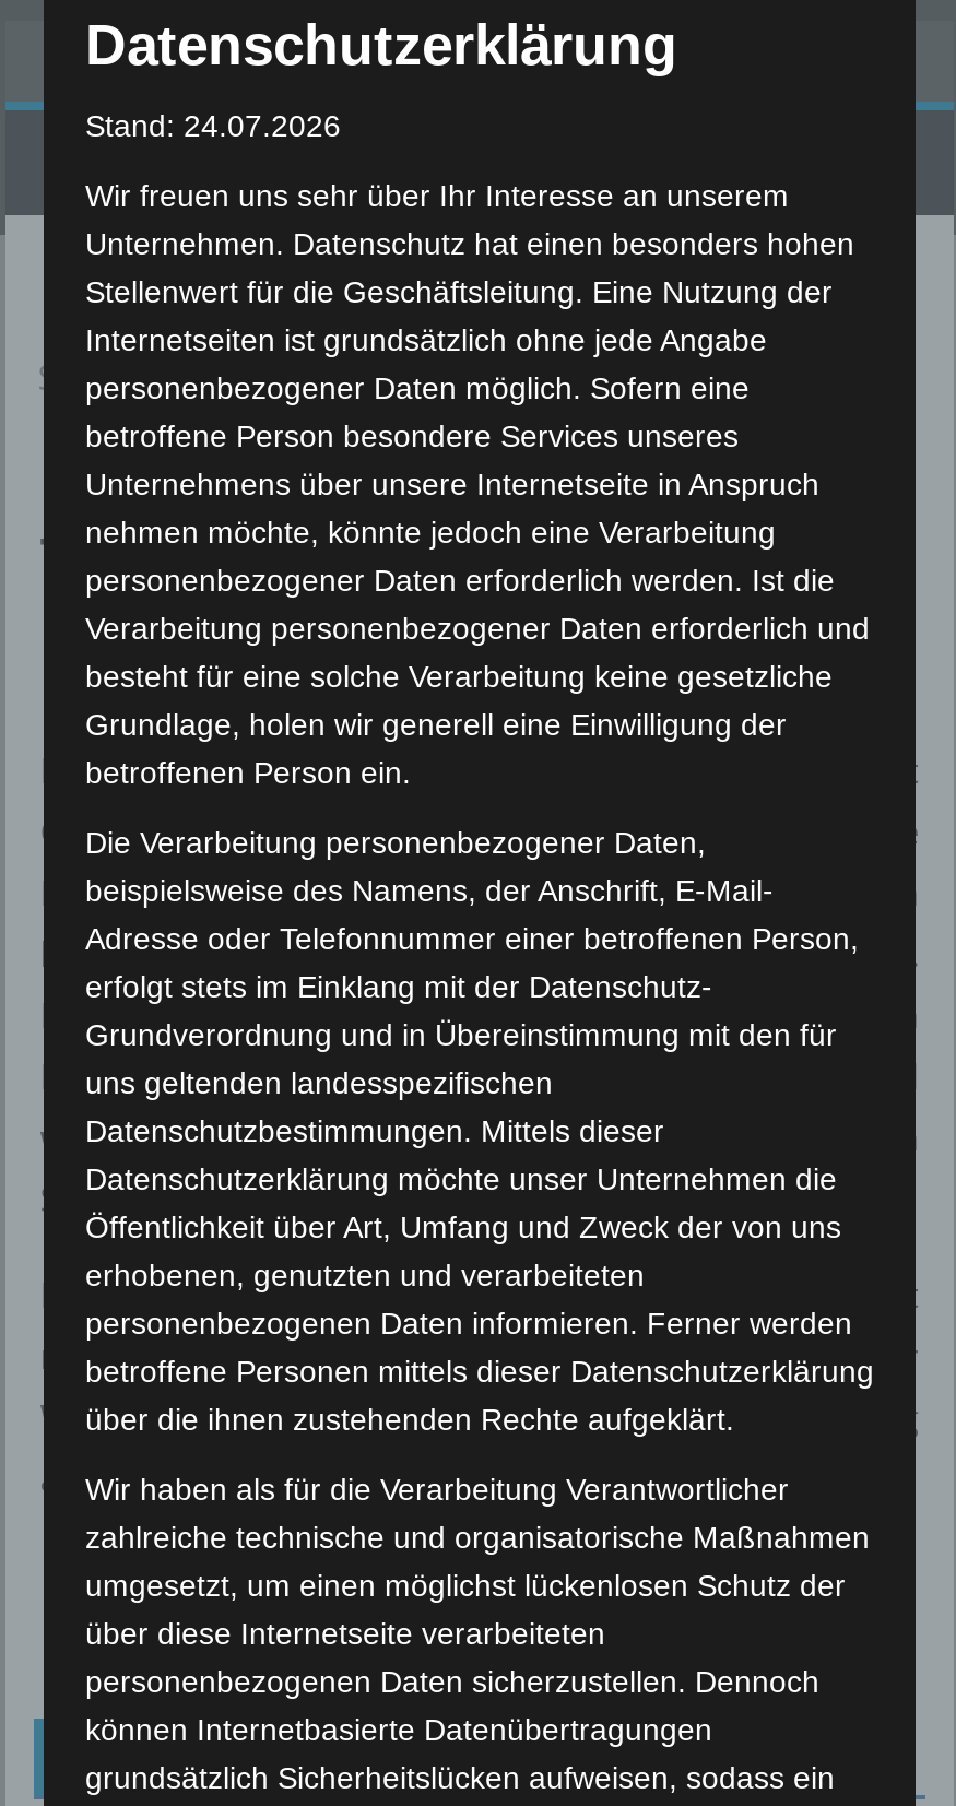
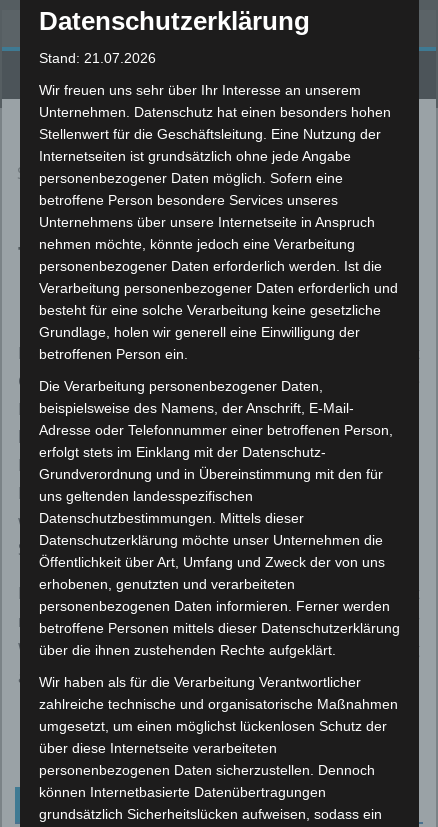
[85,109,341,144] Stand: 24.07.2026 -> [39,50,156,66] Stand: 21.07.2026

